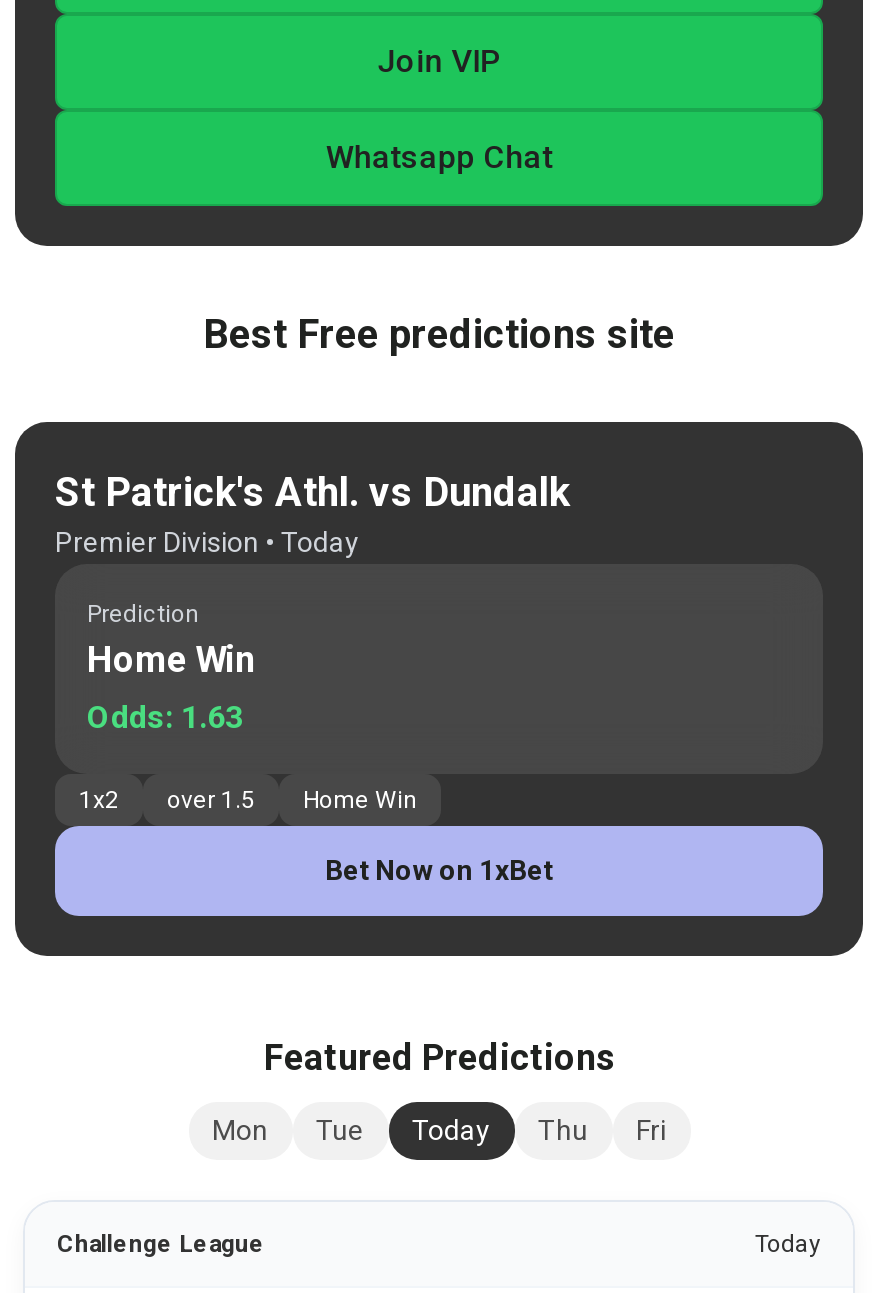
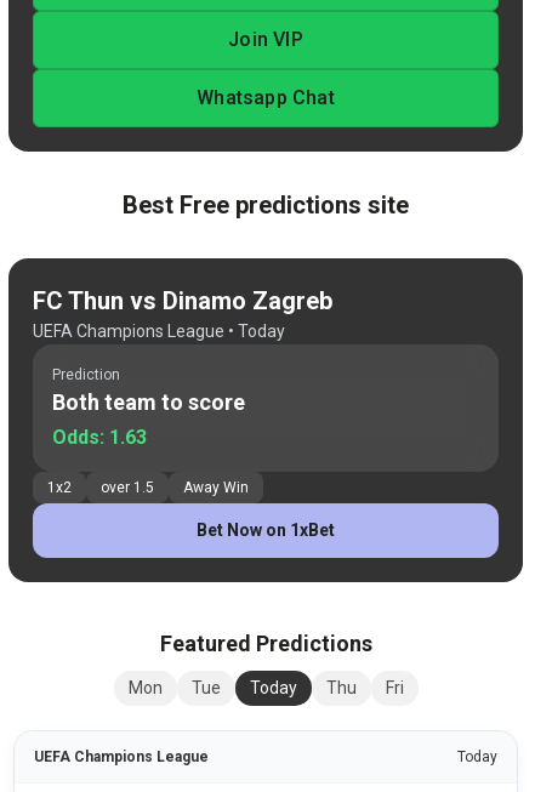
[55,468,571,558] St Patrick's Athl. vs Dundalk | Premier Division • Today -> [33,286,332,341] FC Thun vs Dinamo Zagreb | UEFA Champions League • Today
[87,638,255,680] Home Win -> [52,389,245,415] Both team to score
[303,786,417,814] Home Win -> [183,479,249,496] Away Win
[57,1230,265,1258] Challenge League -> [34,748,209,765] UEFA Champions League

